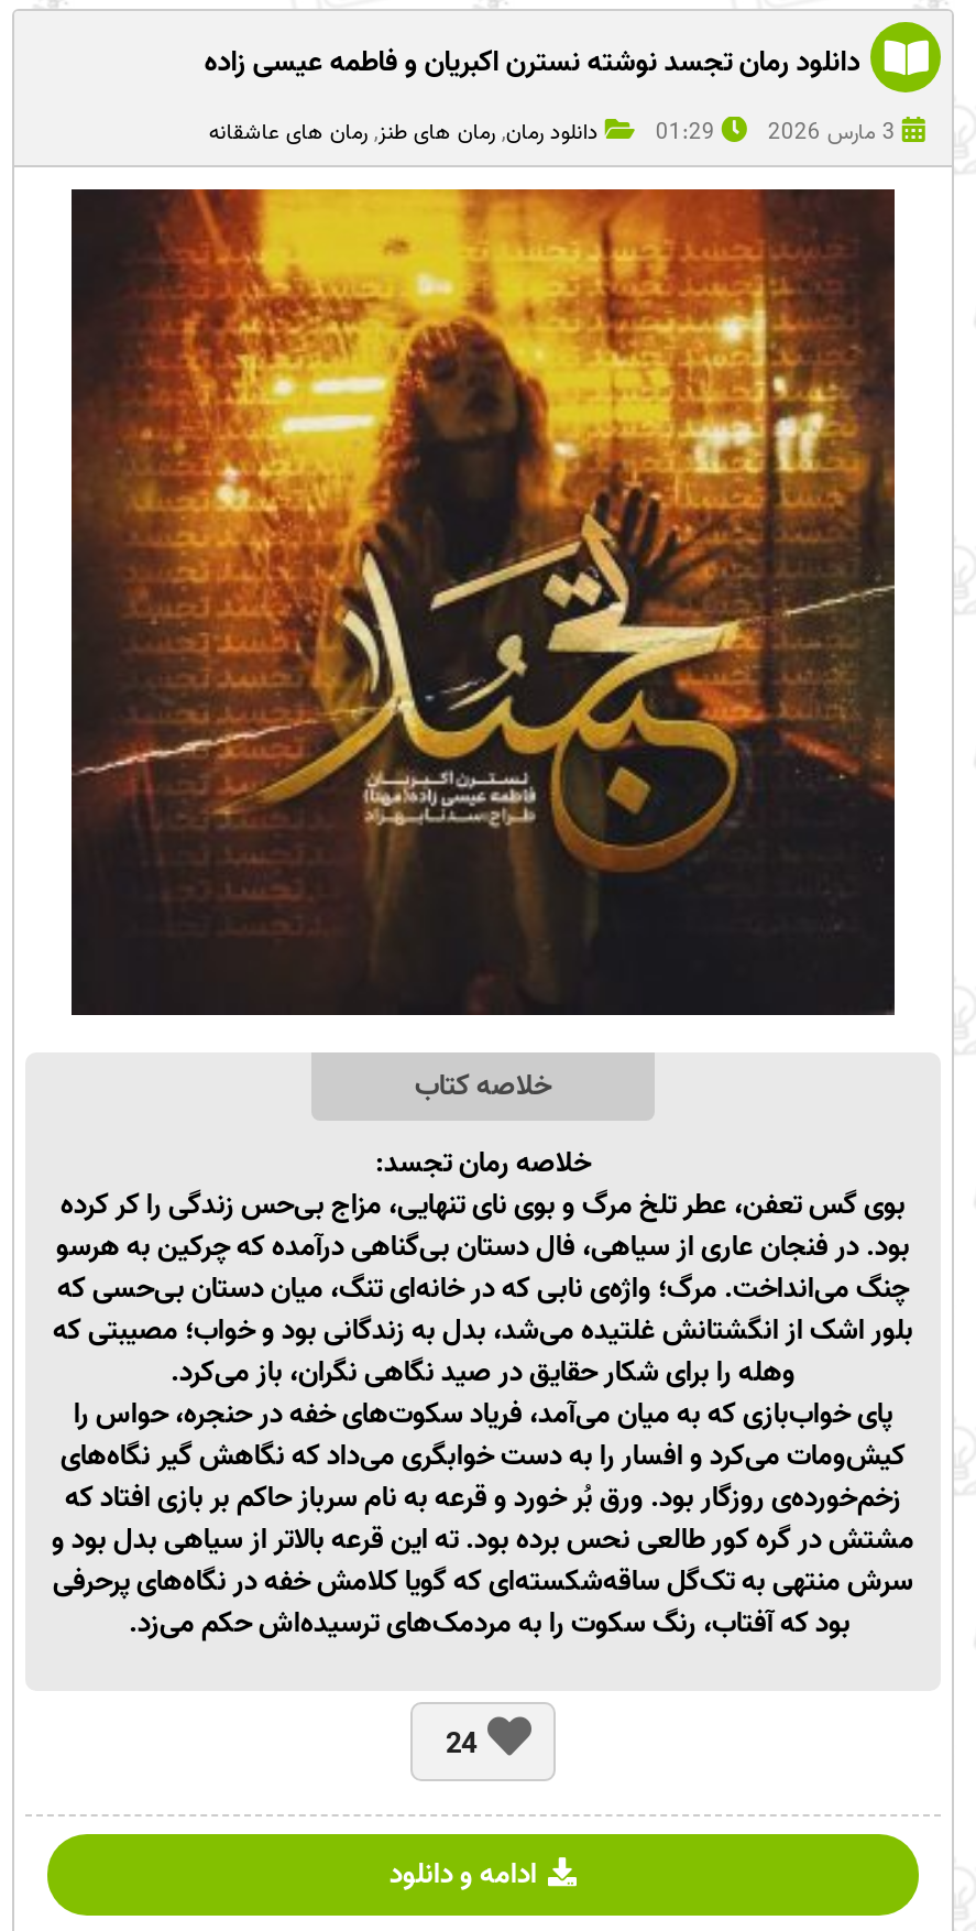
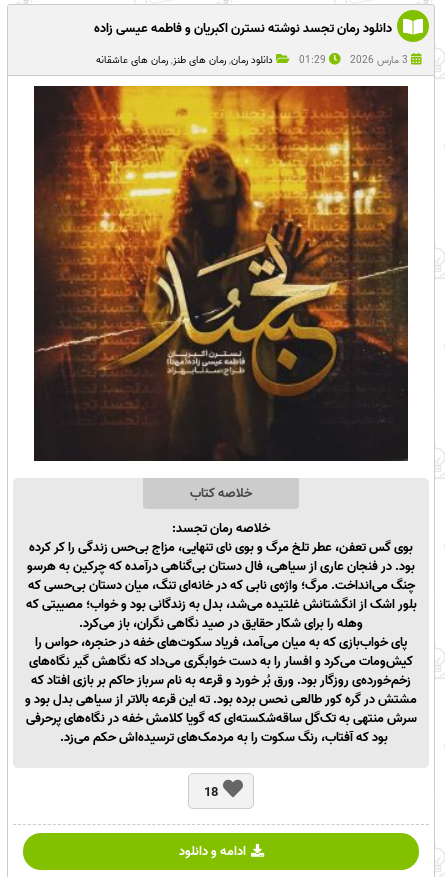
[446,1722,476,1768] 24 -> [204,782,218,803] 18

